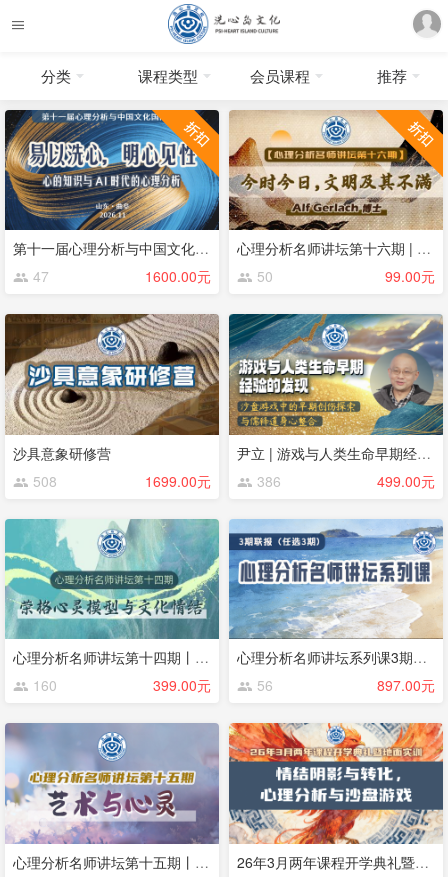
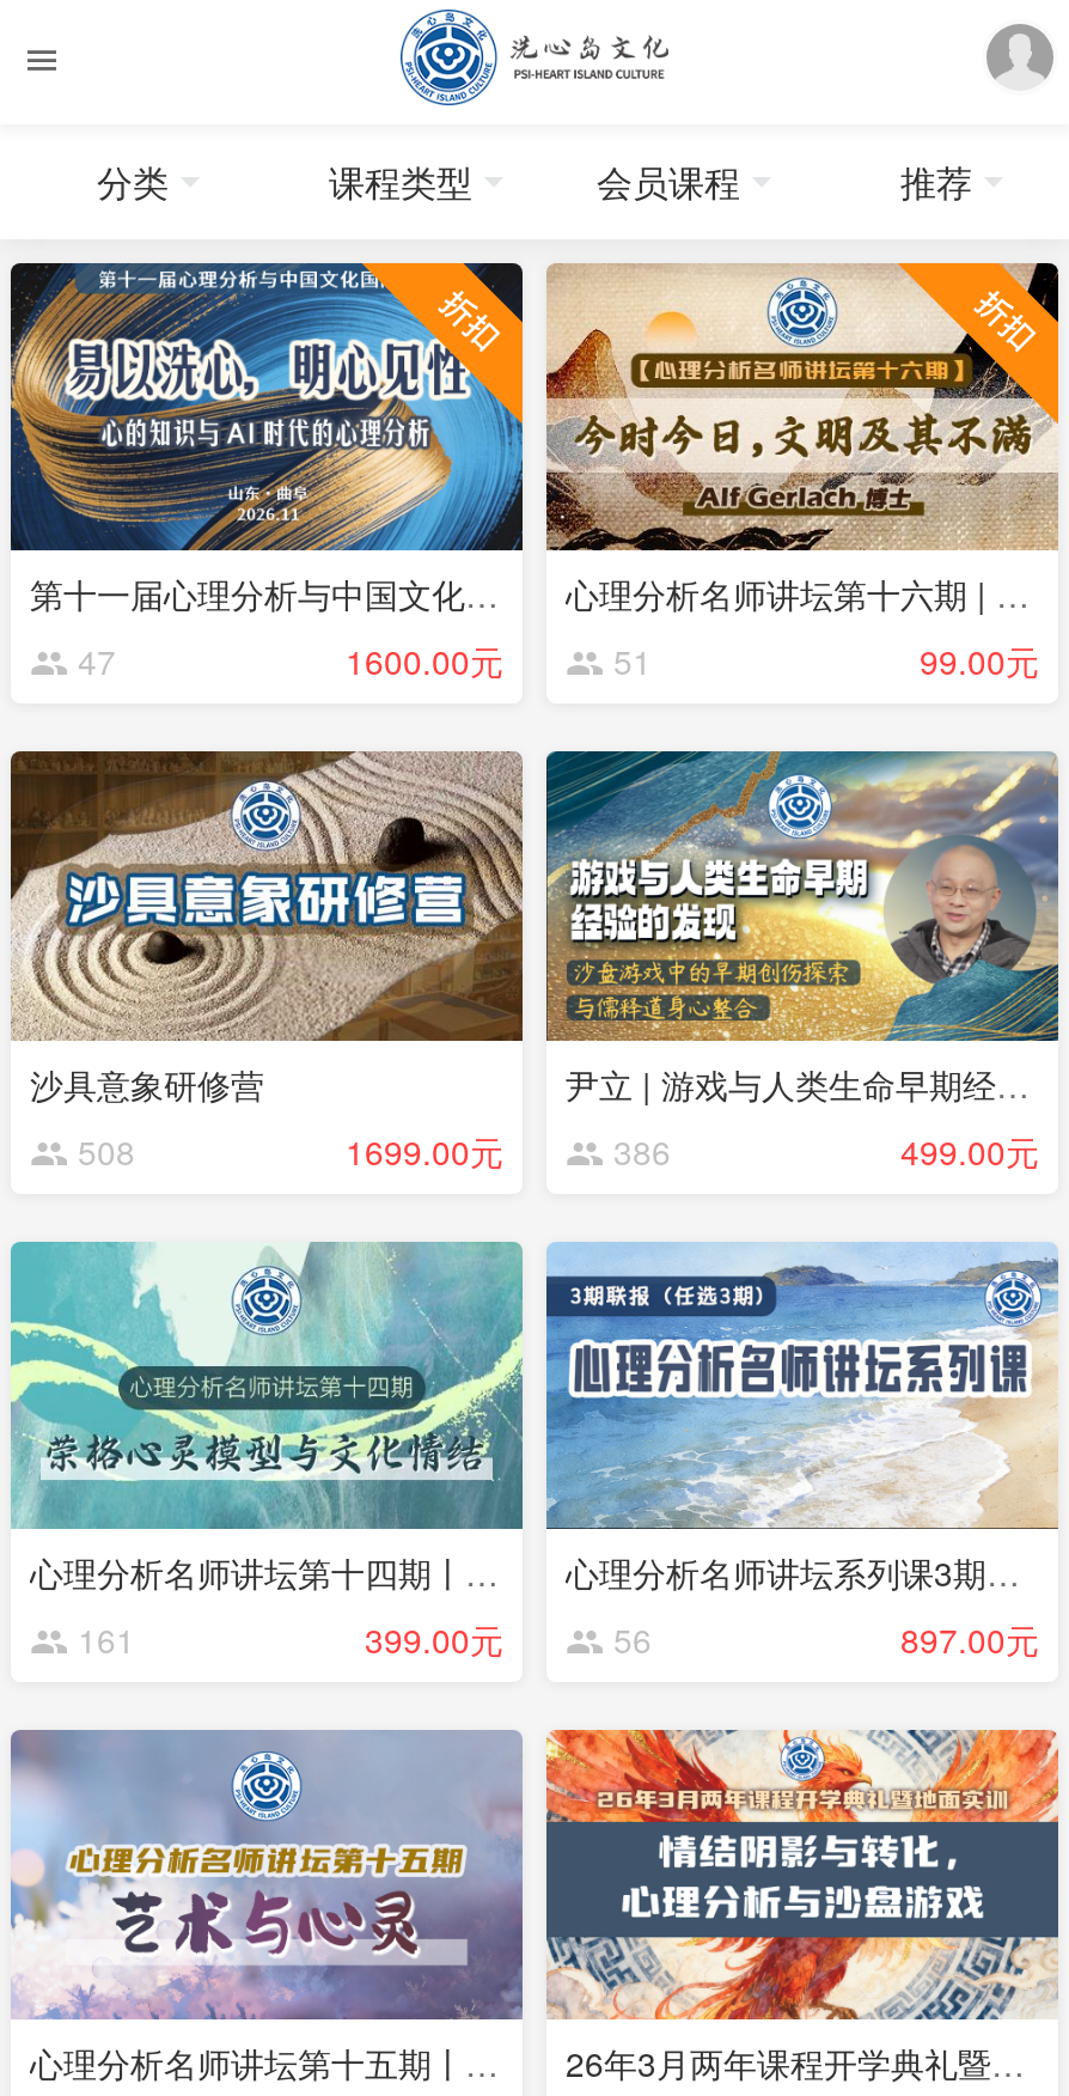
[257,266,273,286] 50 -> [613,637,652,685] 51
[33,675,57,695] 160 -> [78,1615,135,1663] 161

